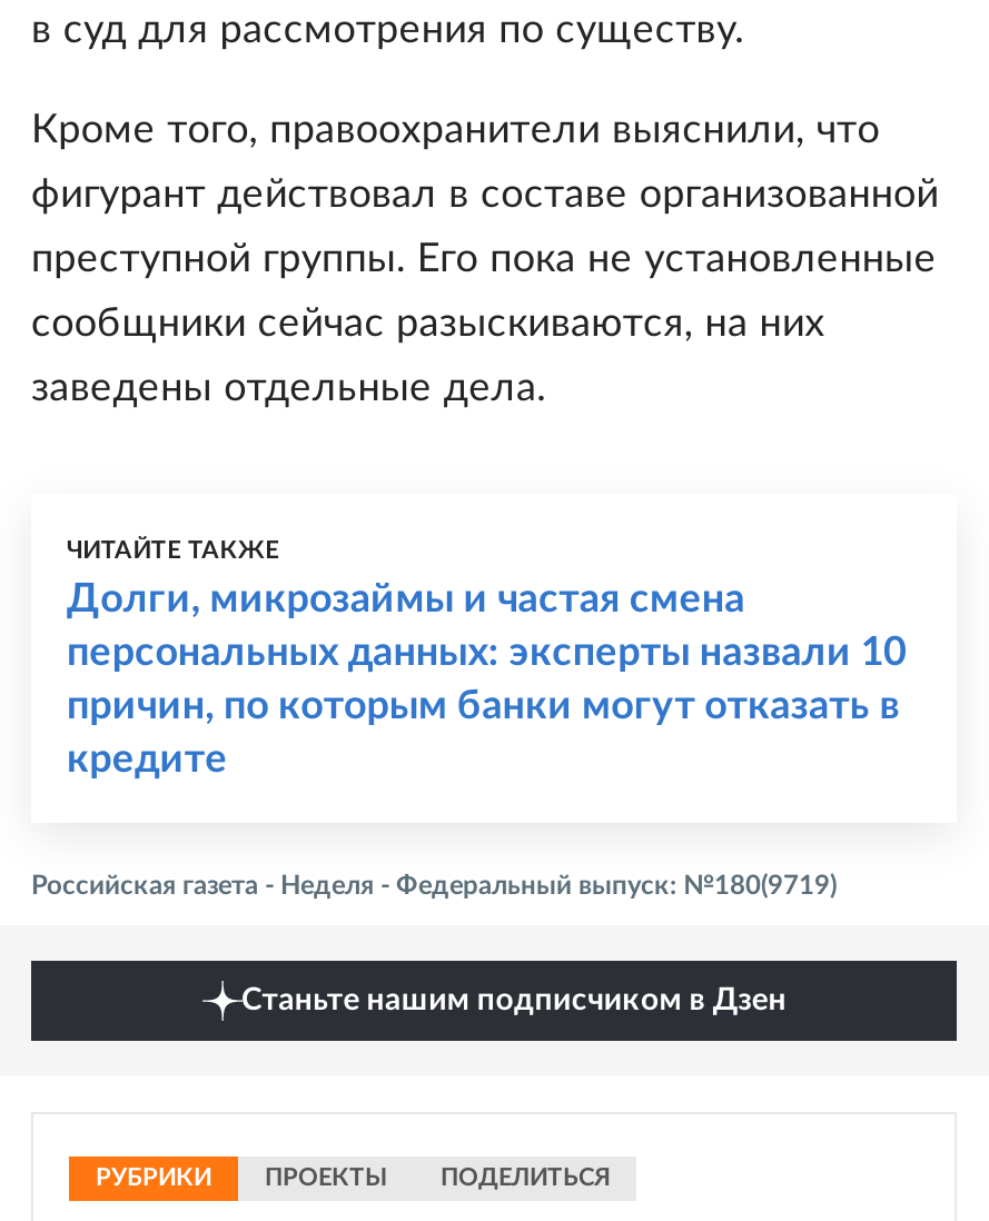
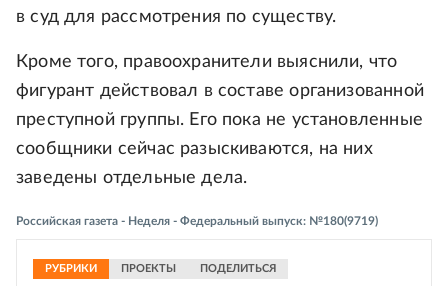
[67,539,906,781] ЧИТАЙТЕ ТАКЖЕ | Долги, микрозаймы и частая смена | персональных данных: эксперты назвали 10 | причин, по которым банки могут отказать в | кредите -> none
[241,986,787,1017] Станьте нашим подписчиком в Дзен -> none

